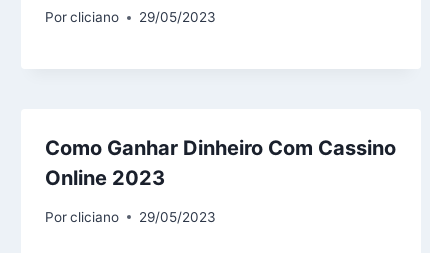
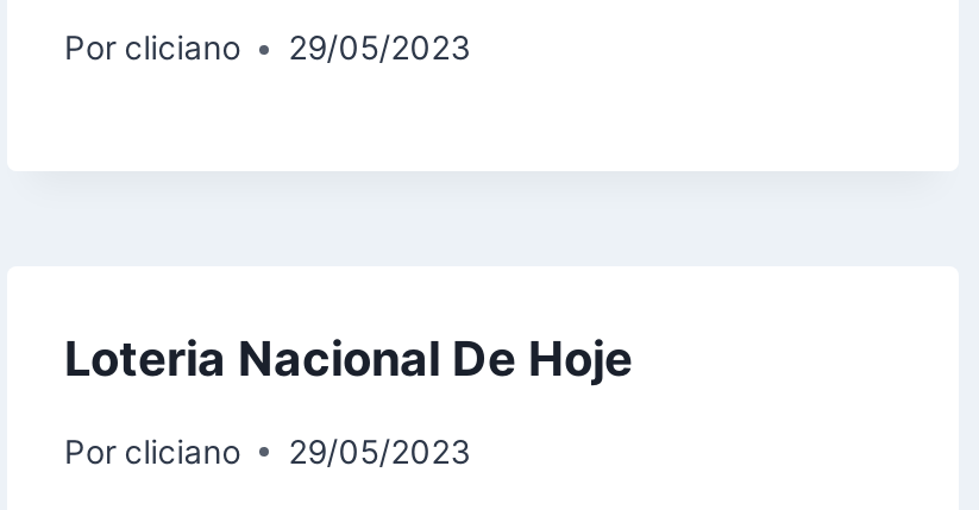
[45,136,396,190] Como Ganhar Dinheiro Com Cassino | Online 2023 -> [64,330,633,388] Loteria Nacional De Hoje

